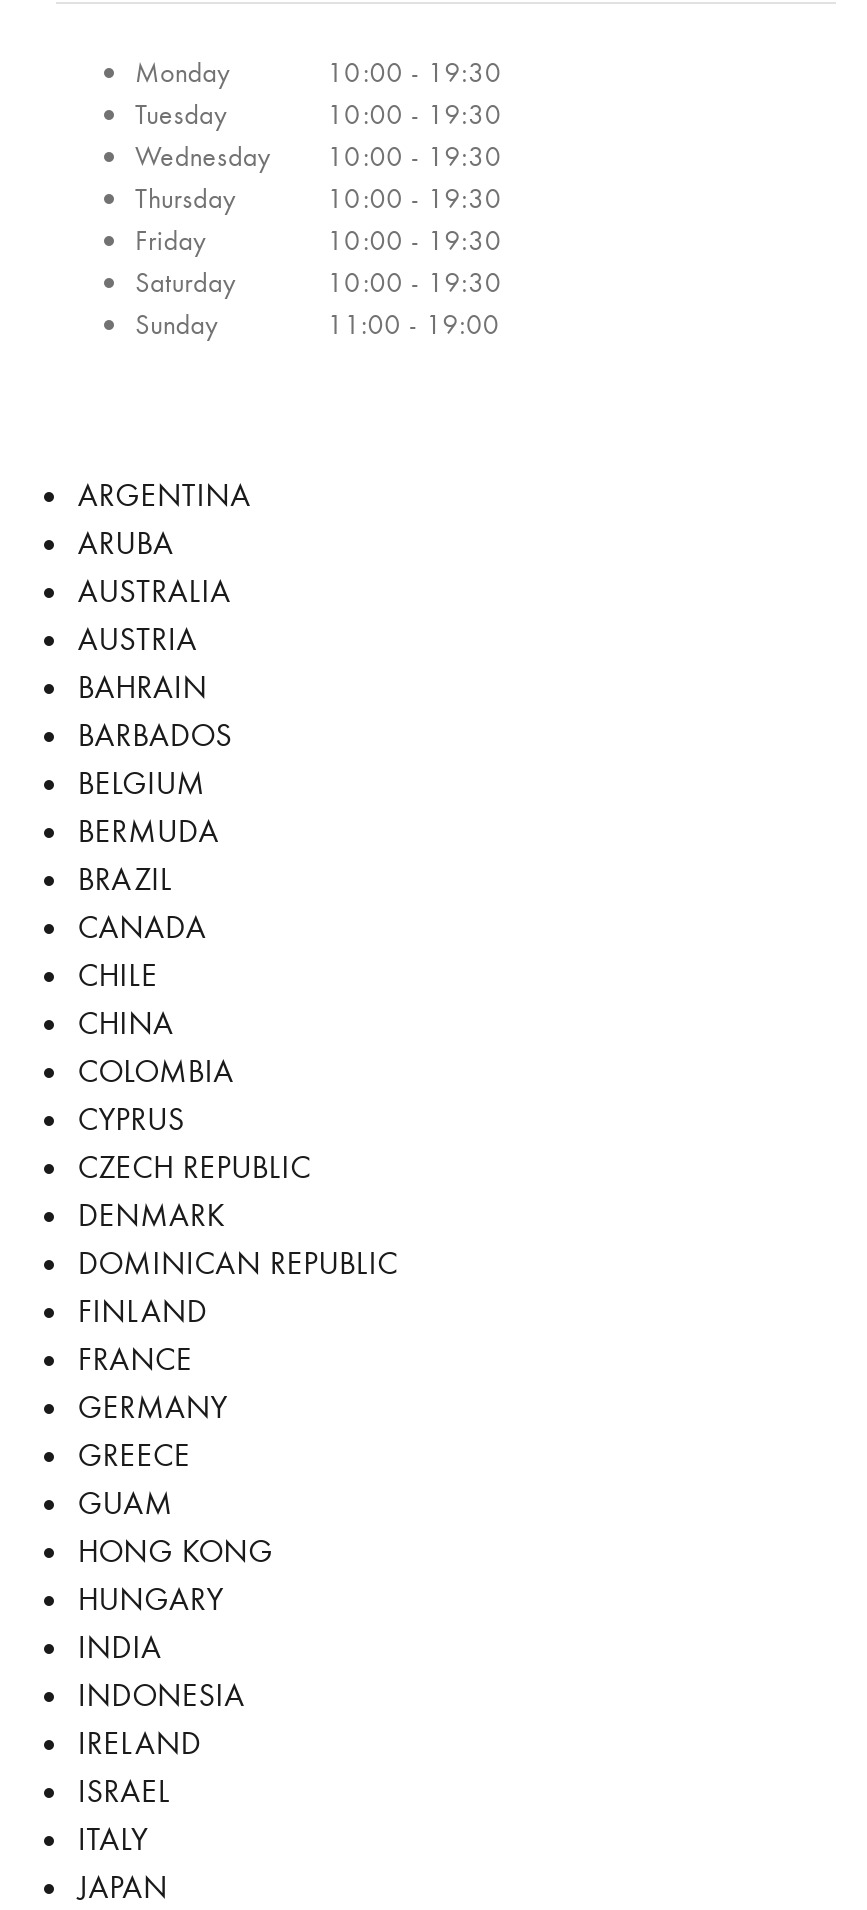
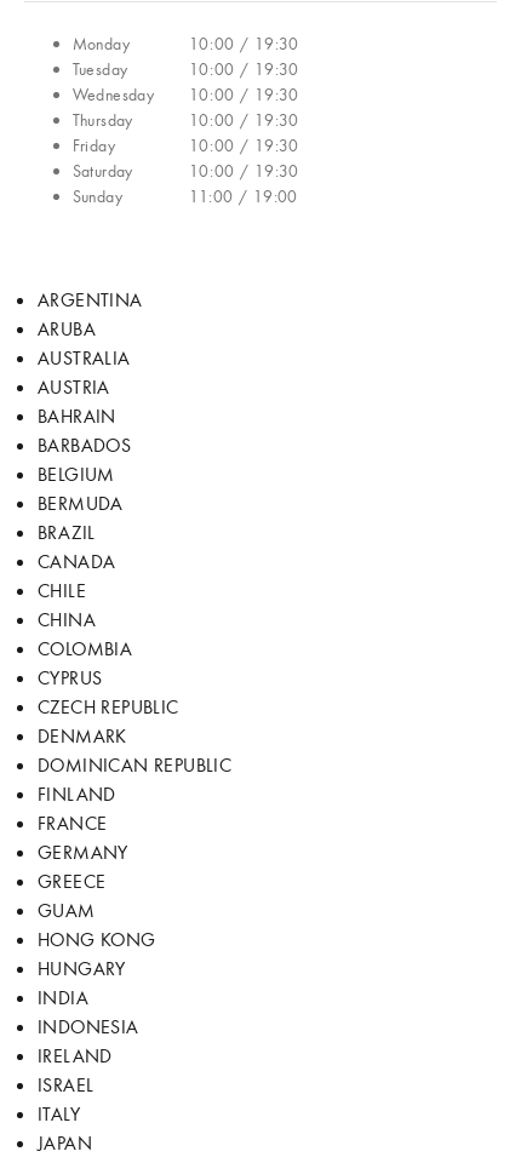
[327,54,502,90] 10:00 - 19:30 -> [189,33,299,55] 10:00 / 19:30
[327,96,502,132] 10:00 - 19:30 -> [189,58,299,80] 10:00 / 19:30
[135,138,502,174] Wednesday 10:00 - 19:30 -> [72,84,299,105] Wednesday 10:00 / 19:30
[327,180,502,216] 10:00 - 19:30 -> [189,109,299,131] 10:00 / 19:30
[327,222,502,258] 10:00 - 19:30 -> [189,134,299,156] 10:00 / 19:30
[327,264,502,300] 10:00 - 19:30 -> [189,160,299,182] 10:00 / 19:30
[327,306,500,342] 11:00 - 19:00 -> [189,185,298,207] 11:00 / 19:00

